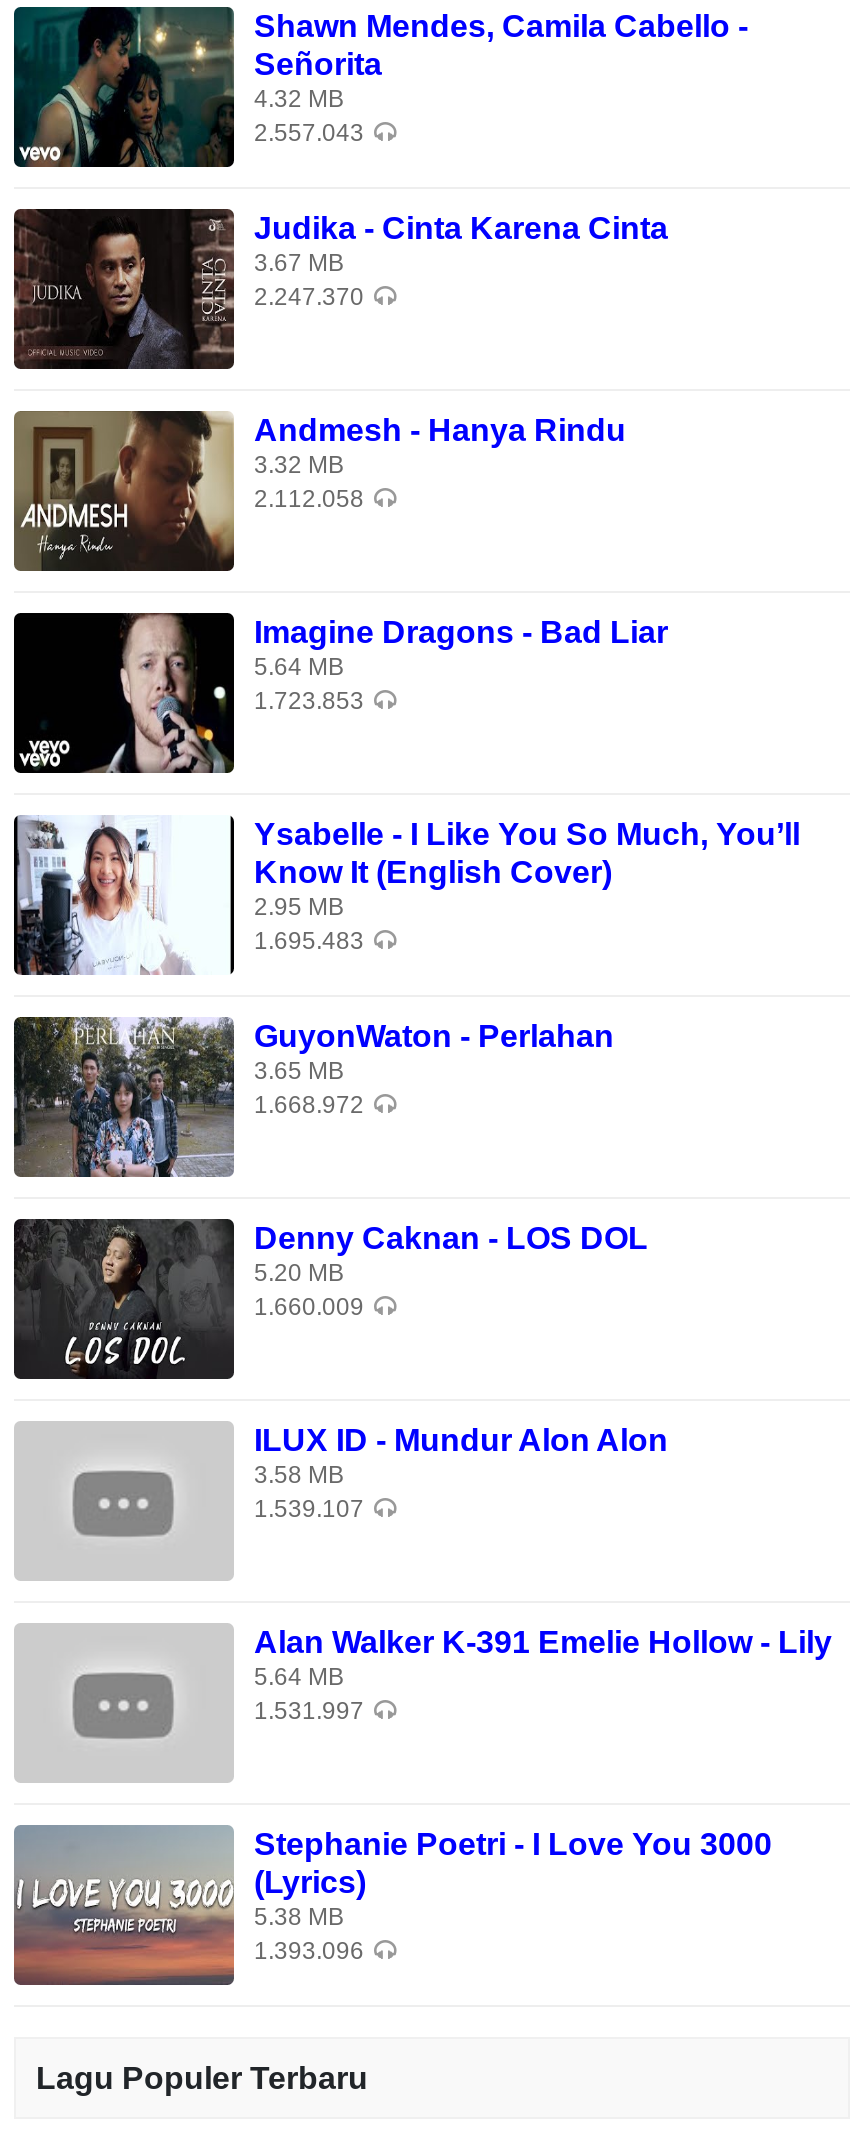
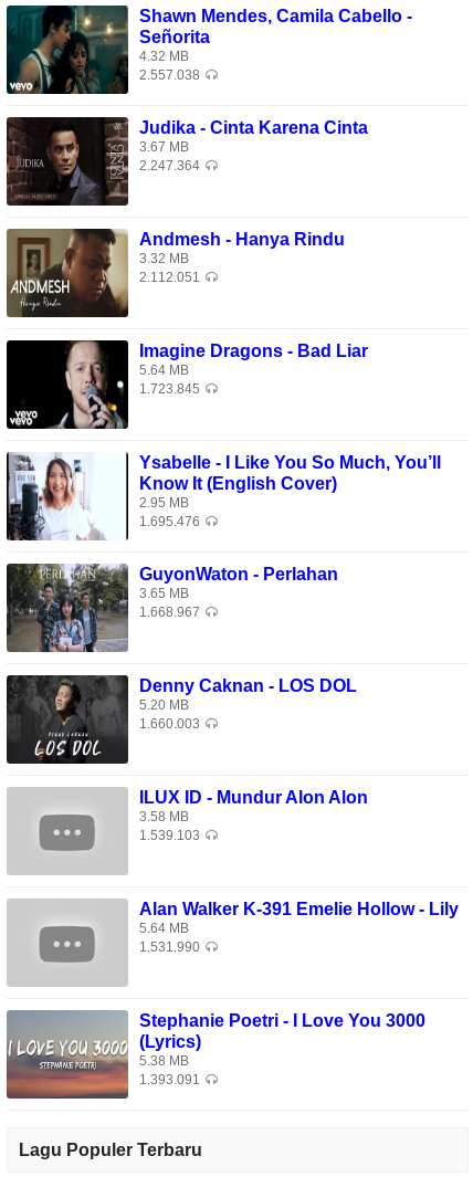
[254,120,364,148] 2.557.043 -> [139,68,200,83] 2.557.038
[254,284,364,312] 2.247.370 -> [139,158,200,174] 2.247.364
[254,486,364,514] 2.112.058 -> [139,270,200,286] 2.112.051
[254,688,364,716] 1.723.853 -> [139,382,200,397] 1.723.845
[254,928,364,956] 1.695.483 -> [139,514,200,530] 1.695.476
[254,1092,364,1120] 1.668.972 -> [139,605,200,620] 1.668.967
[254,1294,364,1322] 1.660.009 -> [139,717,200,732] 1.660.003
[254,1496,364,1524] 1.539.107 -> [139,828,200,844] 1.539.103
[254,1698,364,1726] 1.531.997 -> [139,940,200,955] 1.531.990
[254,1938,364,1966] 1.393.096 -> [139,1072,200,1088] 1.393.091

